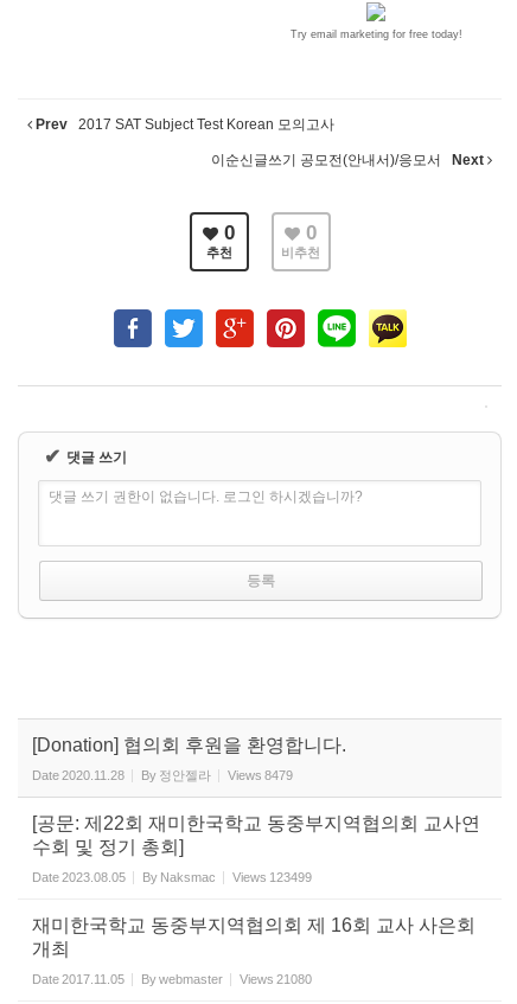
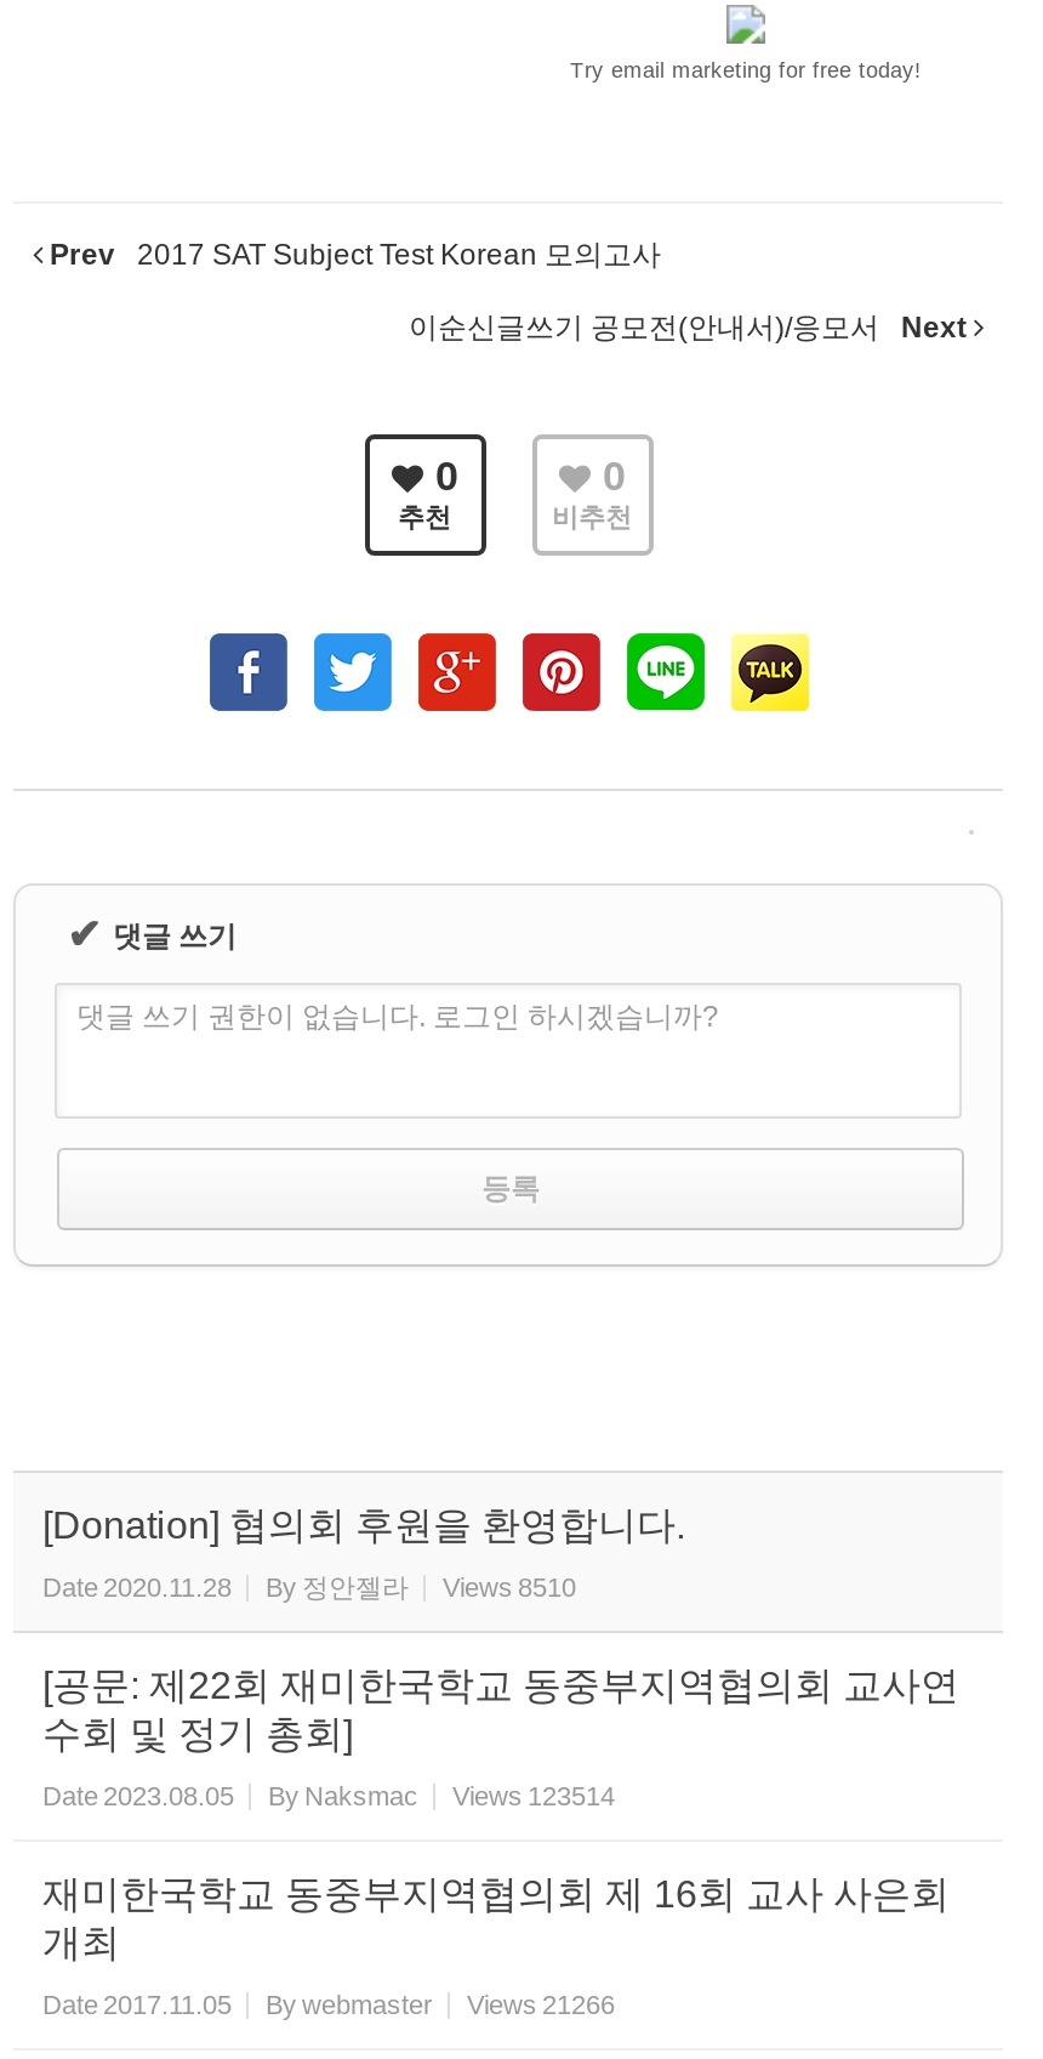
[32,768,293,782] Date 2020.11.28 By 정안젤라 Views 8479 -> [42,1571,576,1600] Date 2020.11.28 By 정안젤라 Views 8510
[32,869,312,884] Date 2023.08.05 By Naksmac Views 123499 -> [42,1780,615,1809] Date 2023.08.05 By Naksmac Views 123514
[32,971,312,986] Date 2017.11.05 By webmaster Views 21080 -> [42,1989,615,2018] Date 2017.11.05 By webmaster Views 21266

